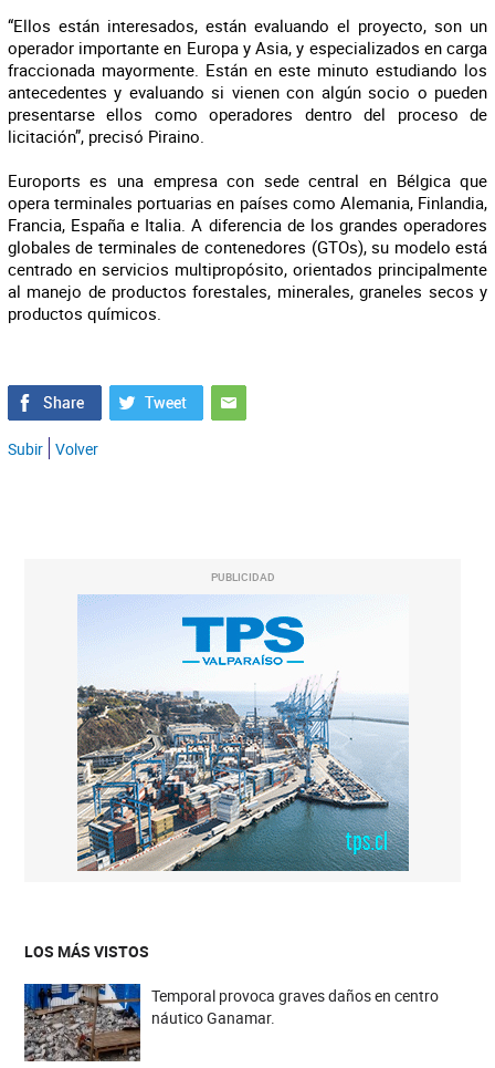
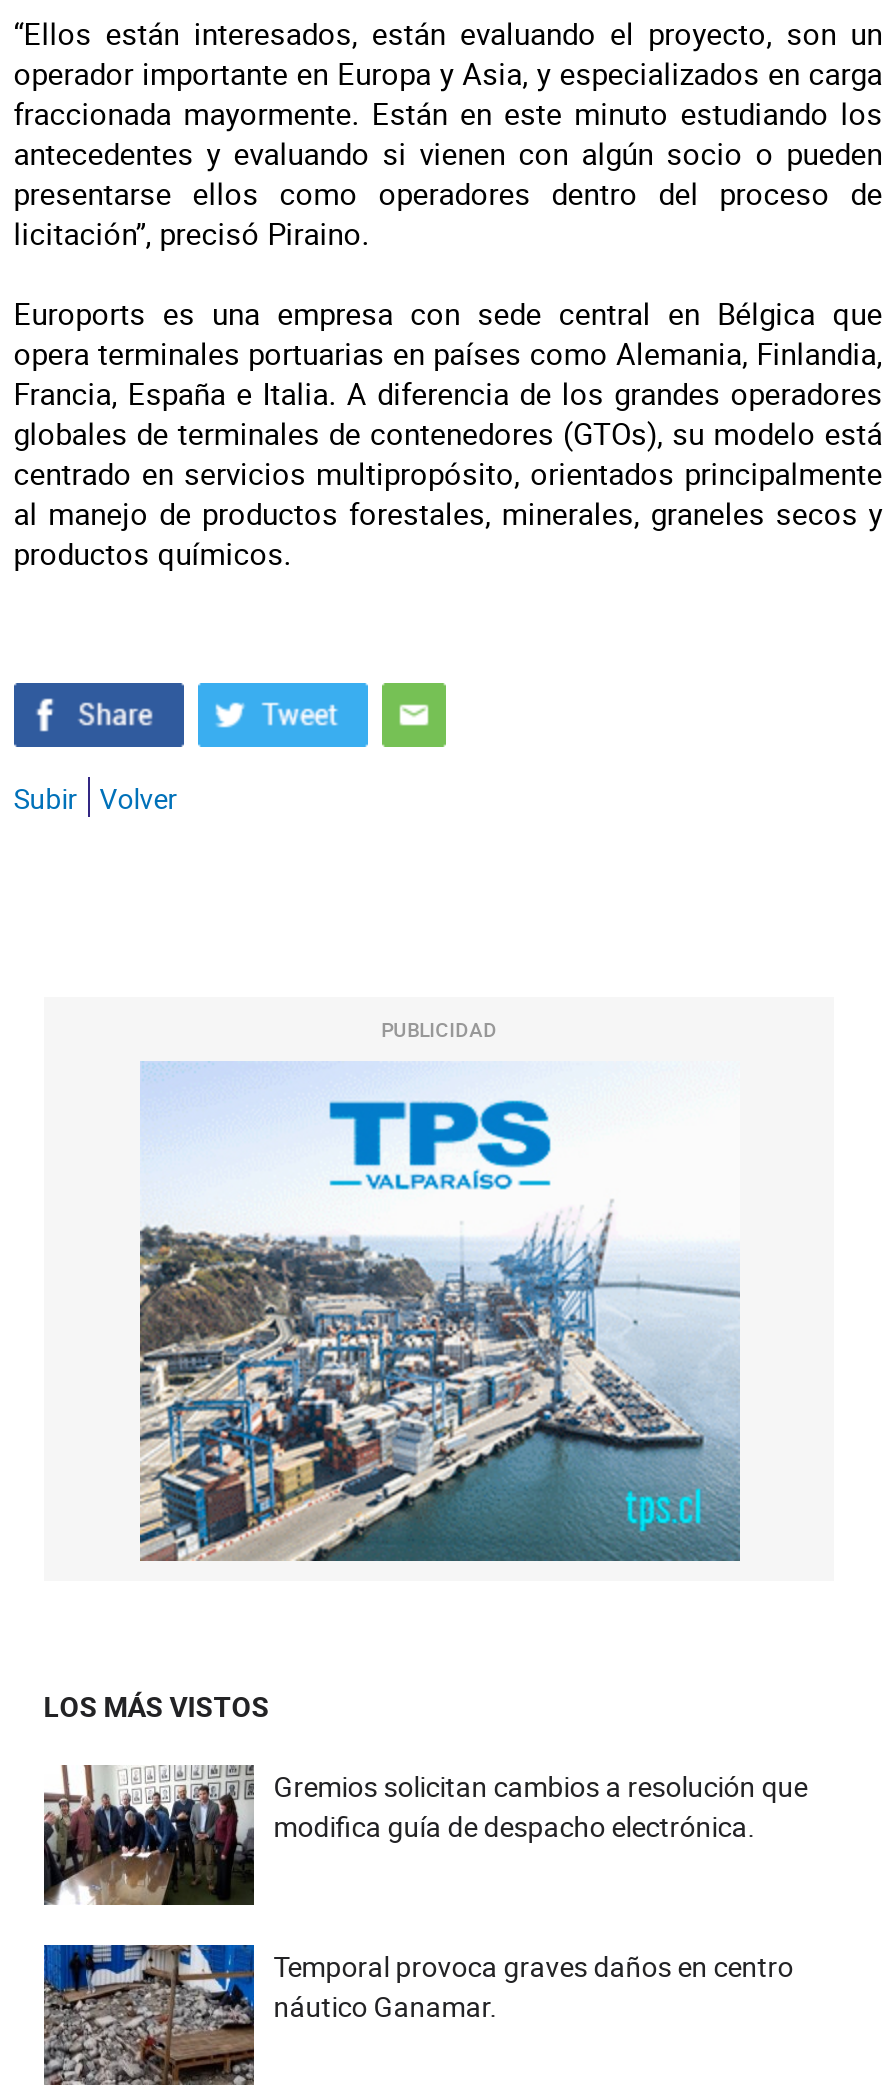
none -> [42,1763,807,1905] [image] | Gremios solicitan cambios a resolución que | modifica guía de despacho electrónica.

